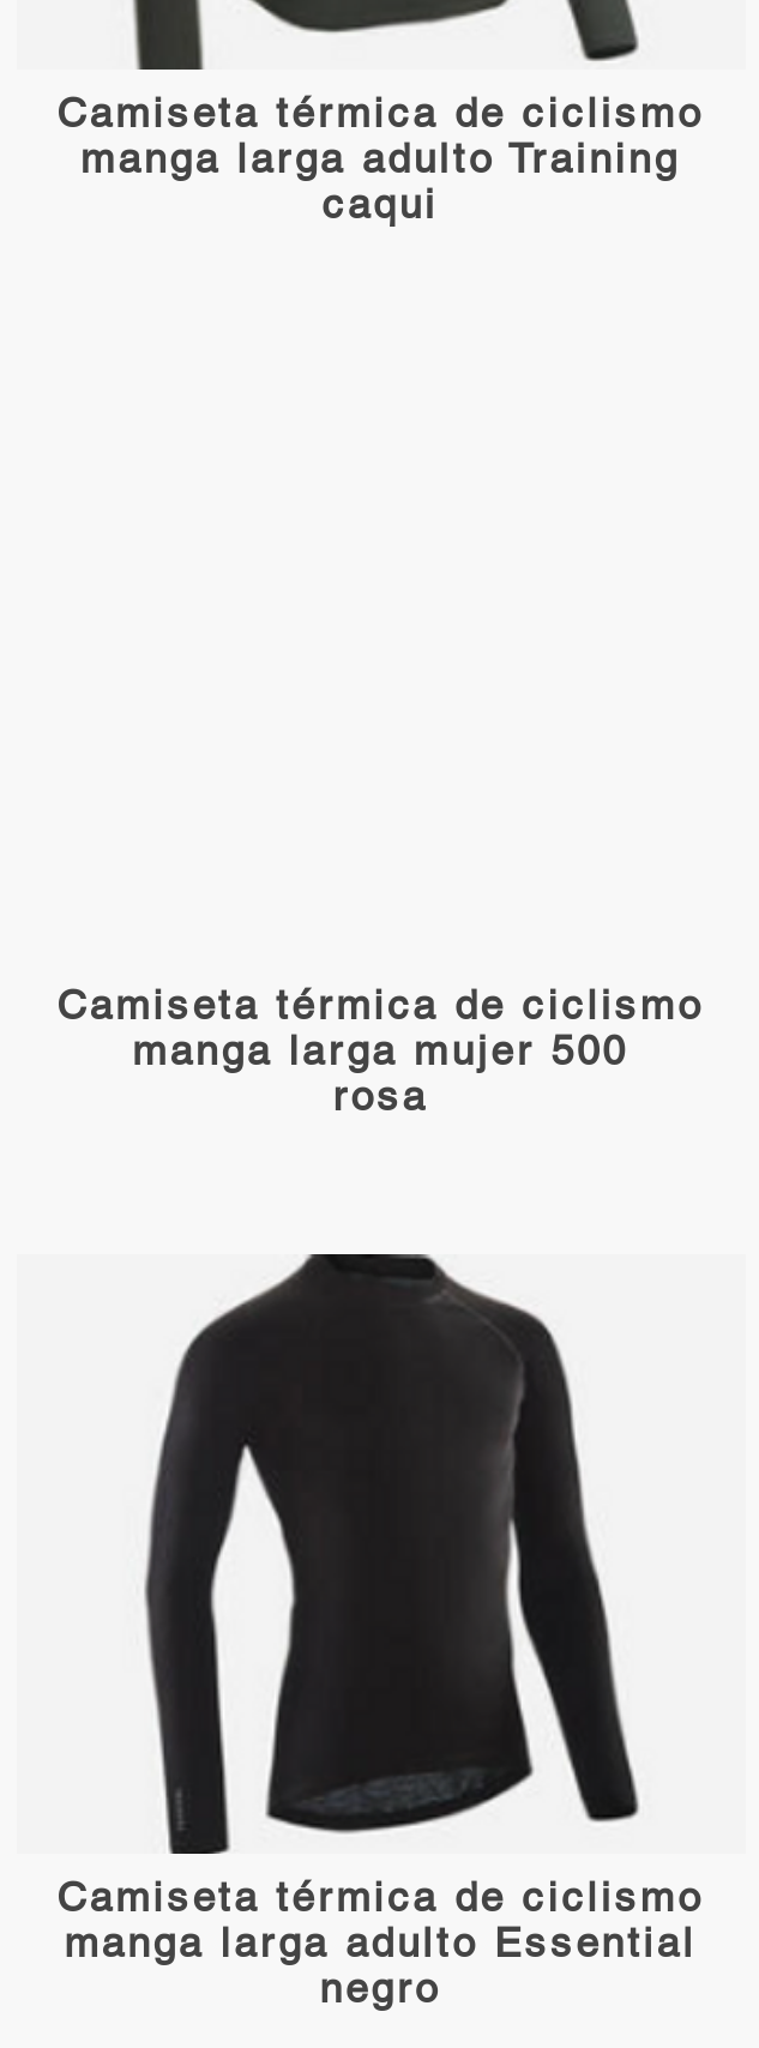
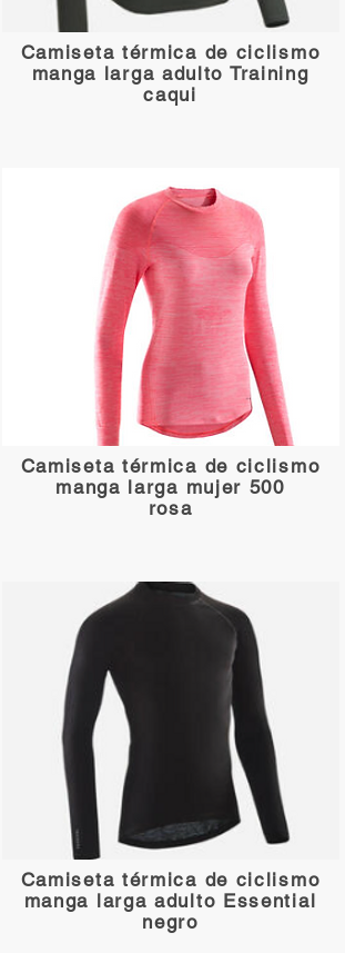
none -> [94,186,294,447] [image]

